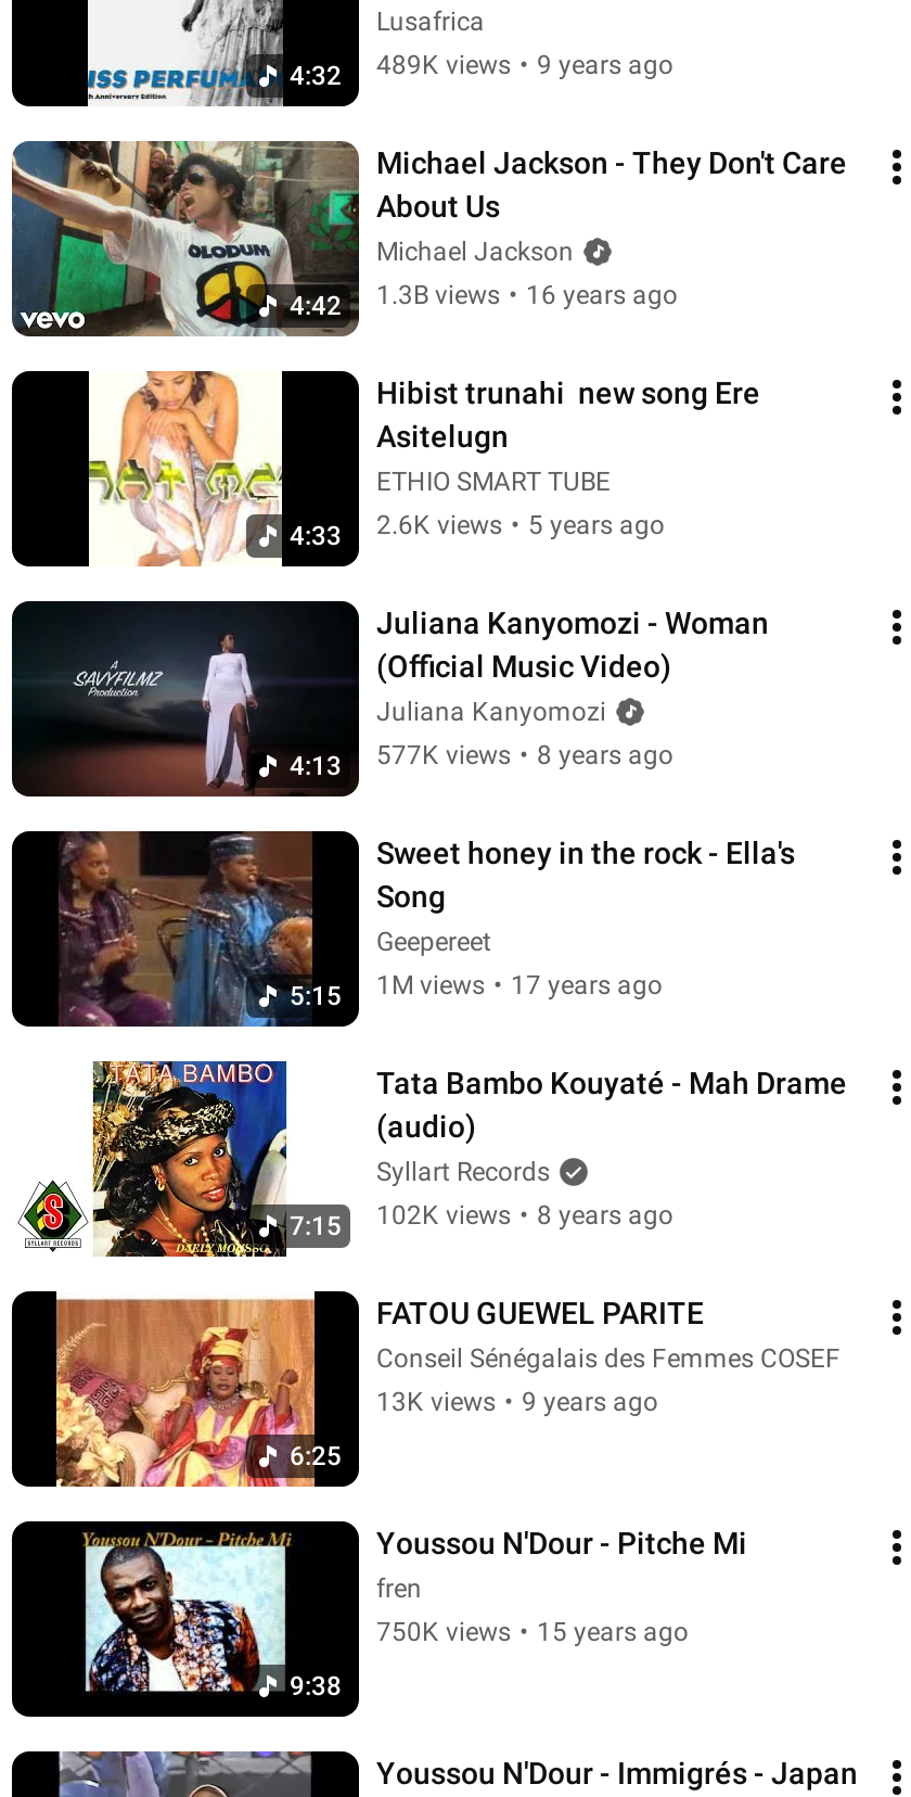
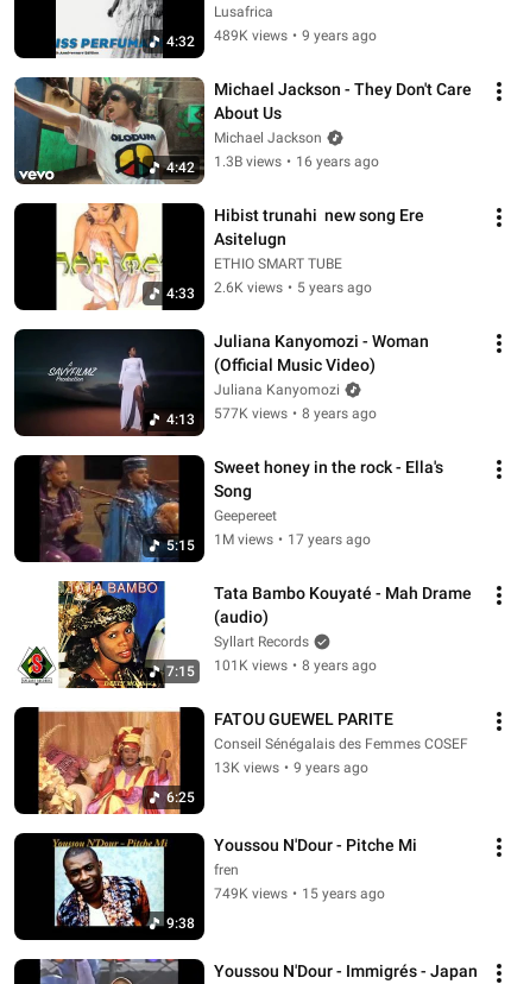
[376,1200,673,1231] 102K views • 8 years ago -> [214,657,377,674] 101K views • 8 years ago
[376,1617,689,1647] 750K views • 15 years ago -> [214,885,385,902] 749K views • 15 years ago

